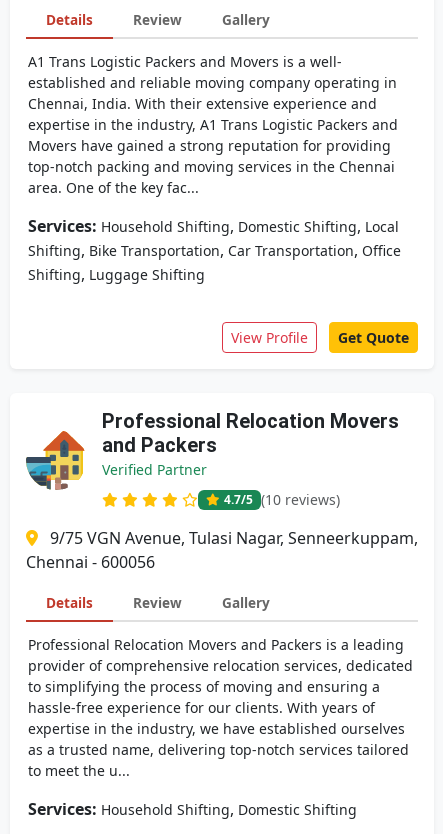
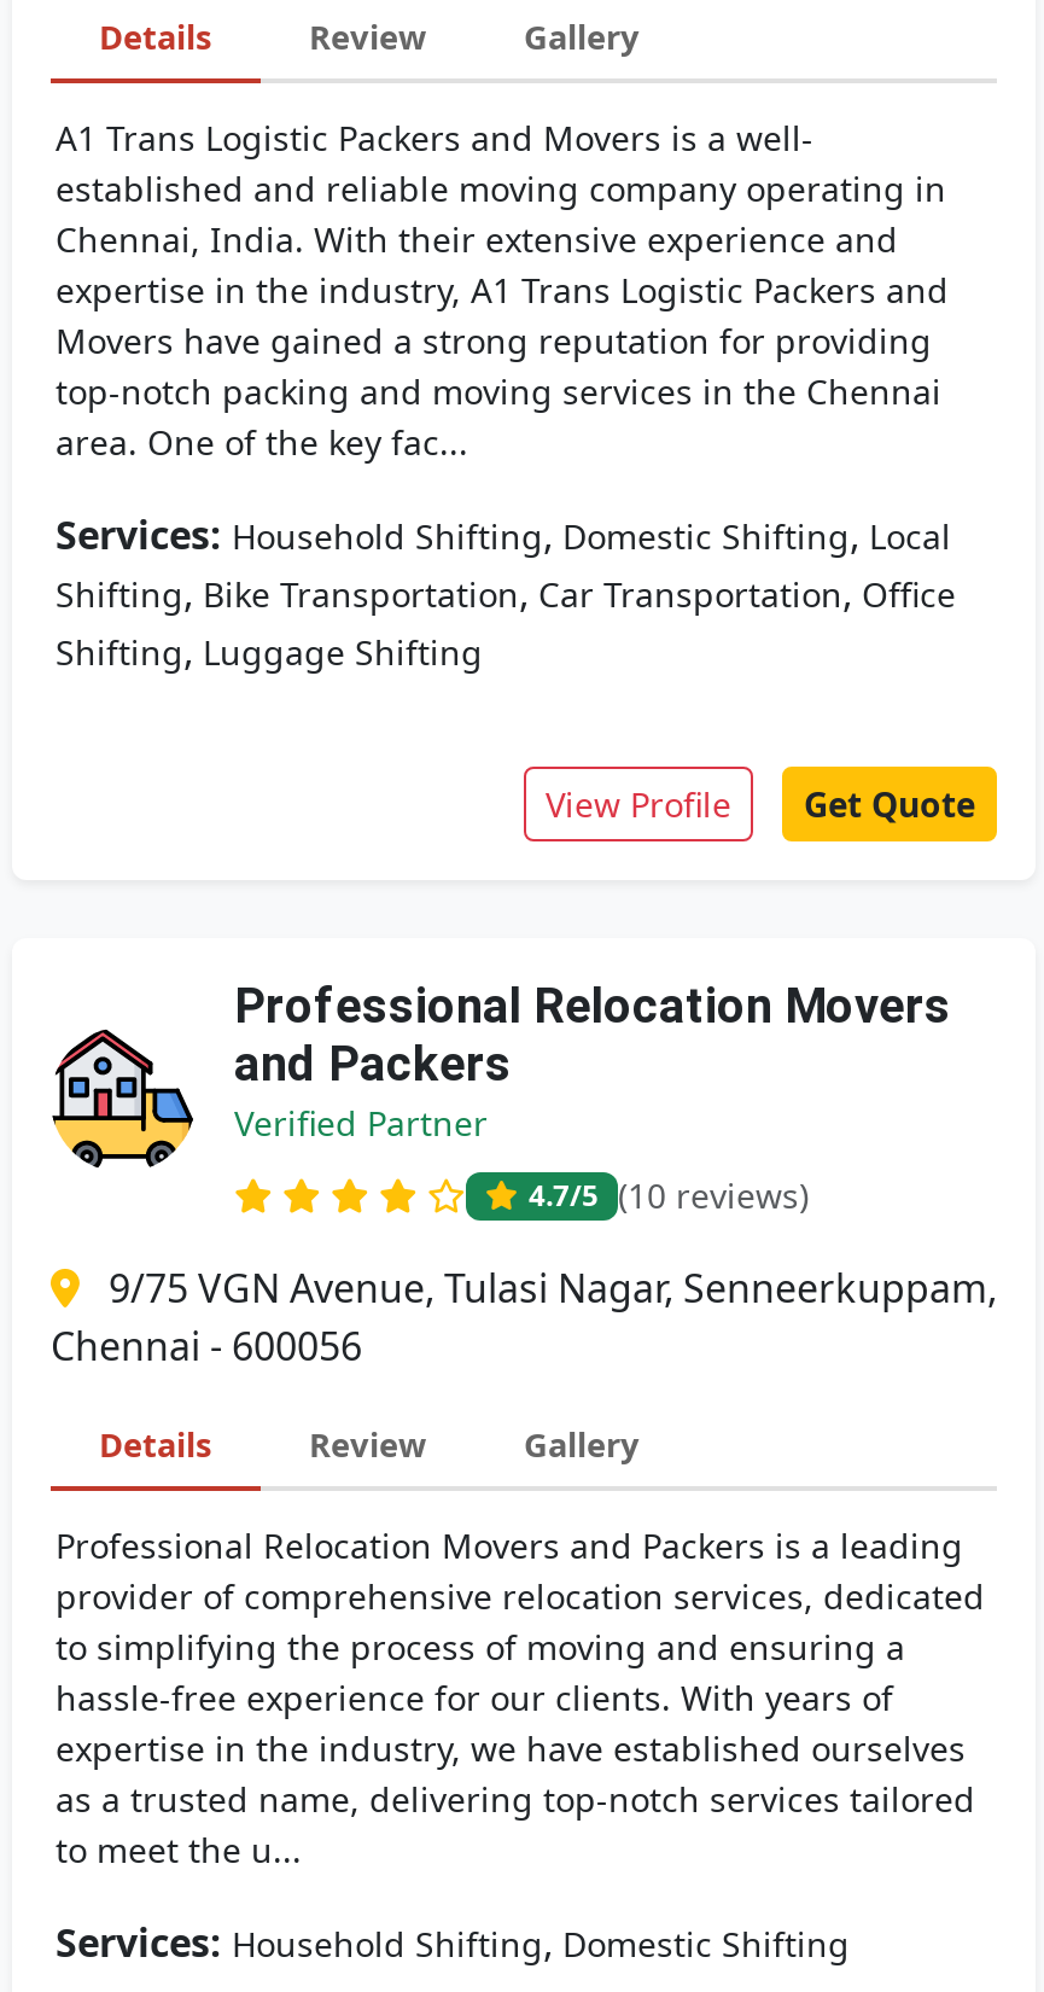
[25,430,85,491] [image] -> [51,1027,196,1172] [image]

